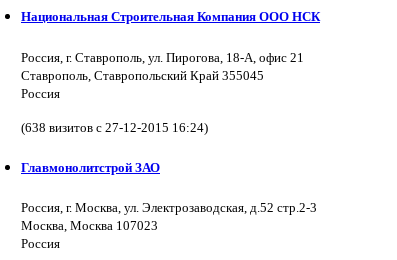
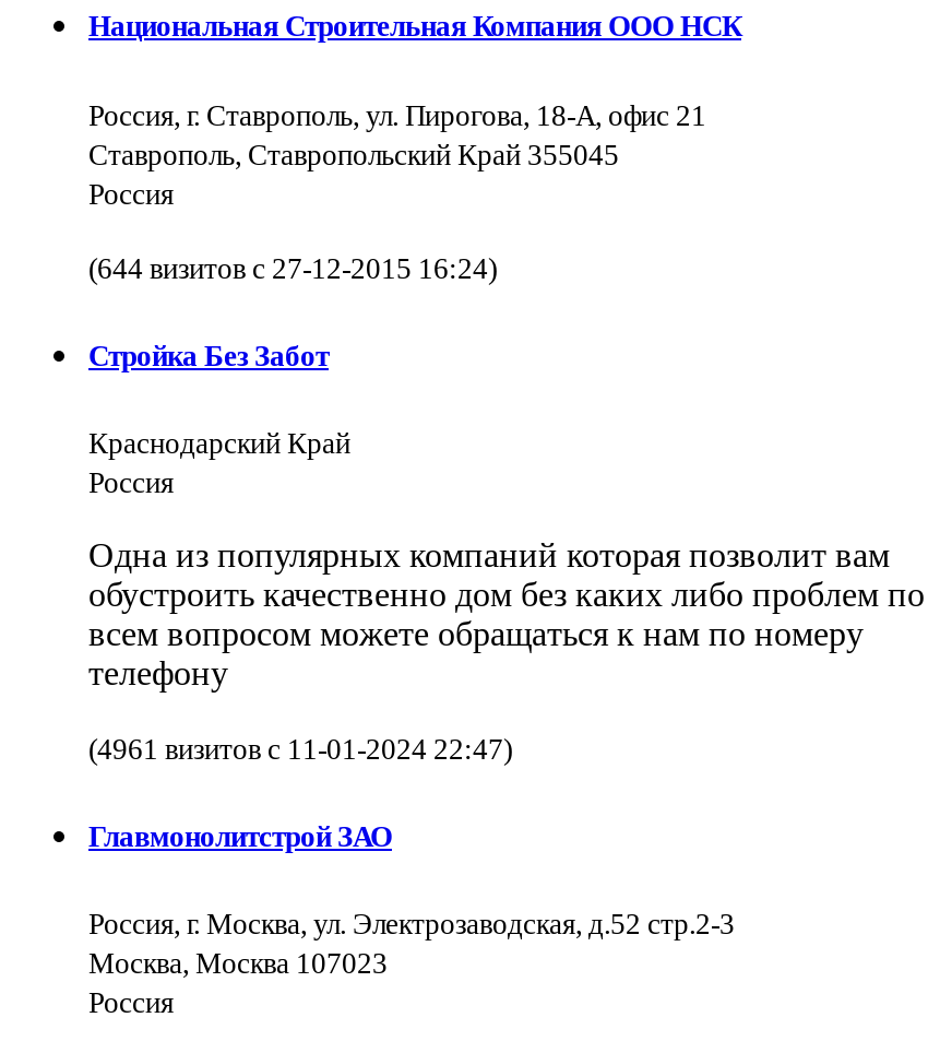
[21,119,208,134] (638 визитов с 27-12-2015 16:24) -> [88,251,925,766] (644 визитов с 27-12-2015 16:24) | Стройка Без Забот | Краснодарский Край | Россия | Одна из популярных компаний которая позволит вам | обустроить качественно дом без каких либо проблем по | всем вопросом можете обращаться к нам по номеру | телефону | (4961 визитов с 11-01-2024 22:47)

